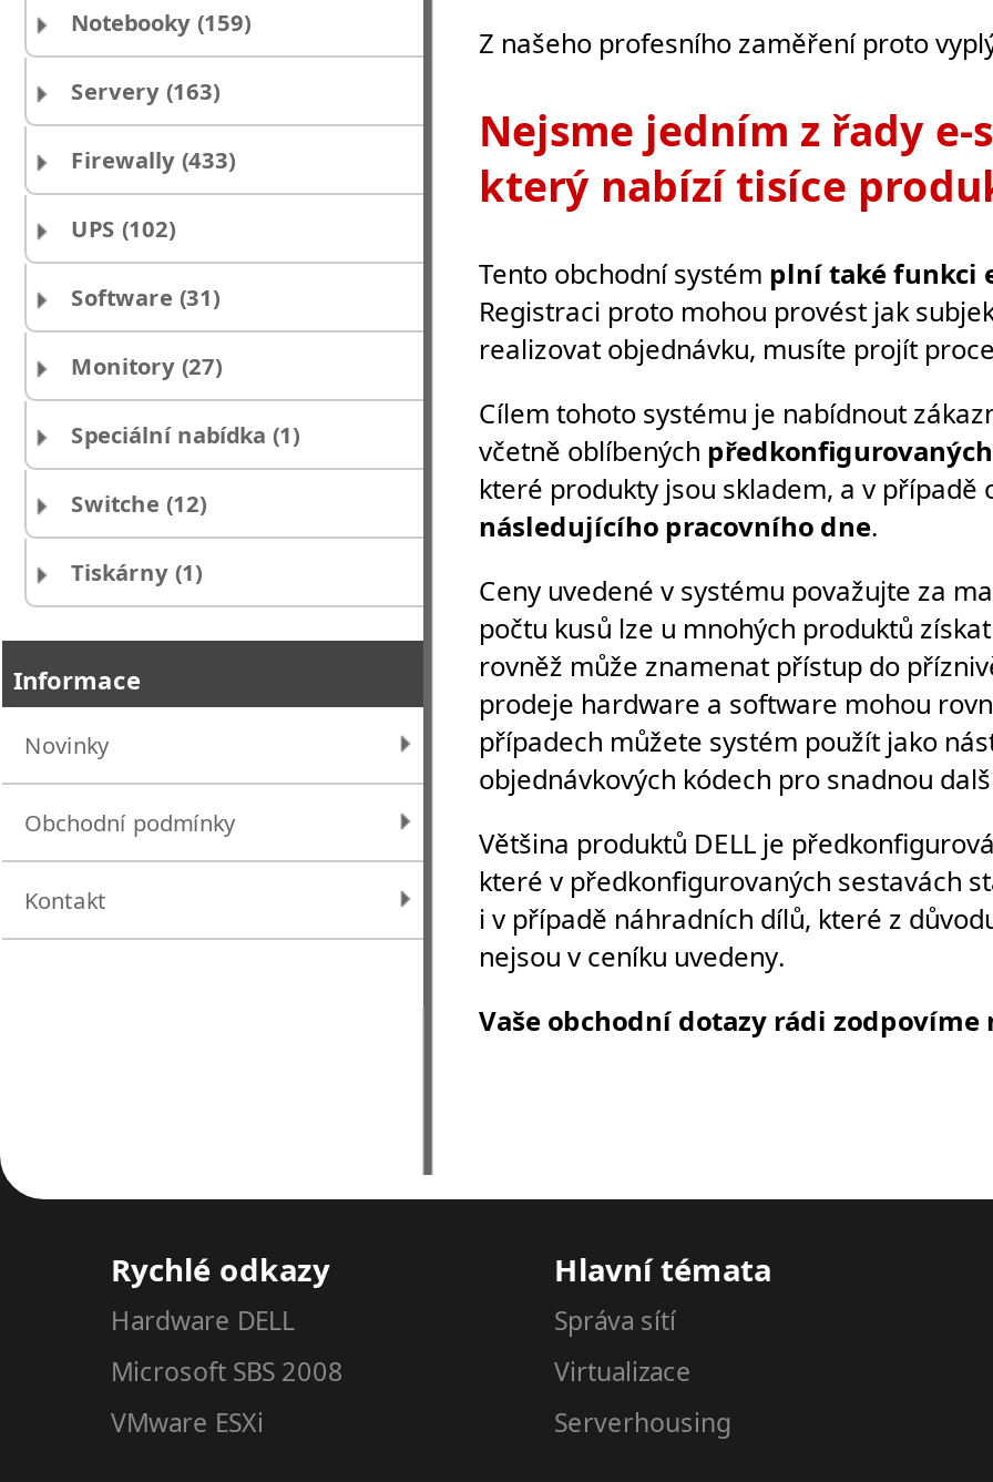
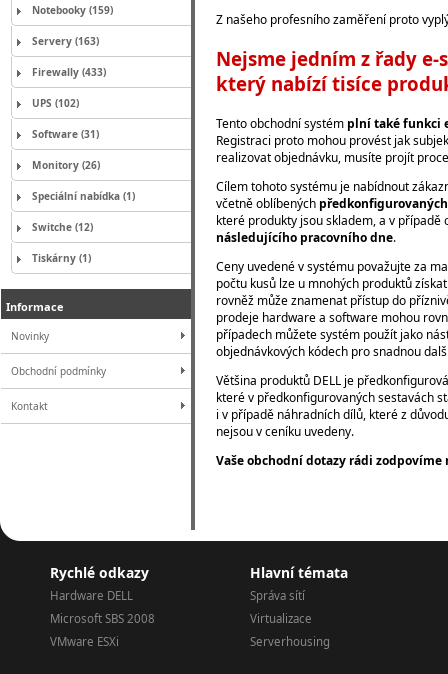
[71,350,222,381] Monitory (27) -> [32,158,100,172] Monitory (26)

